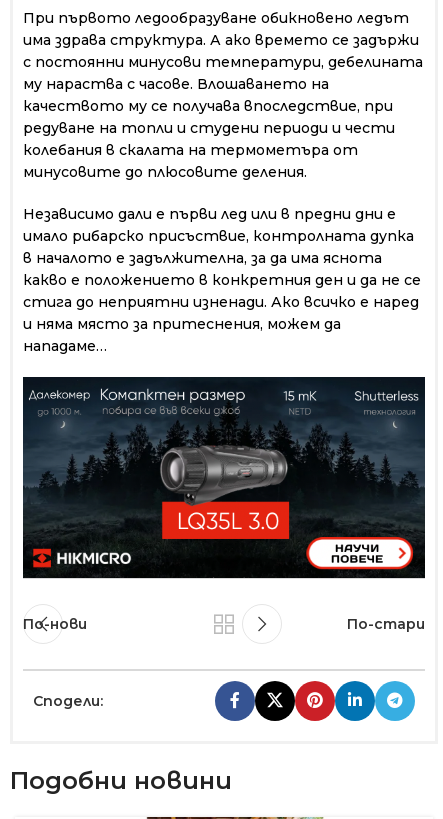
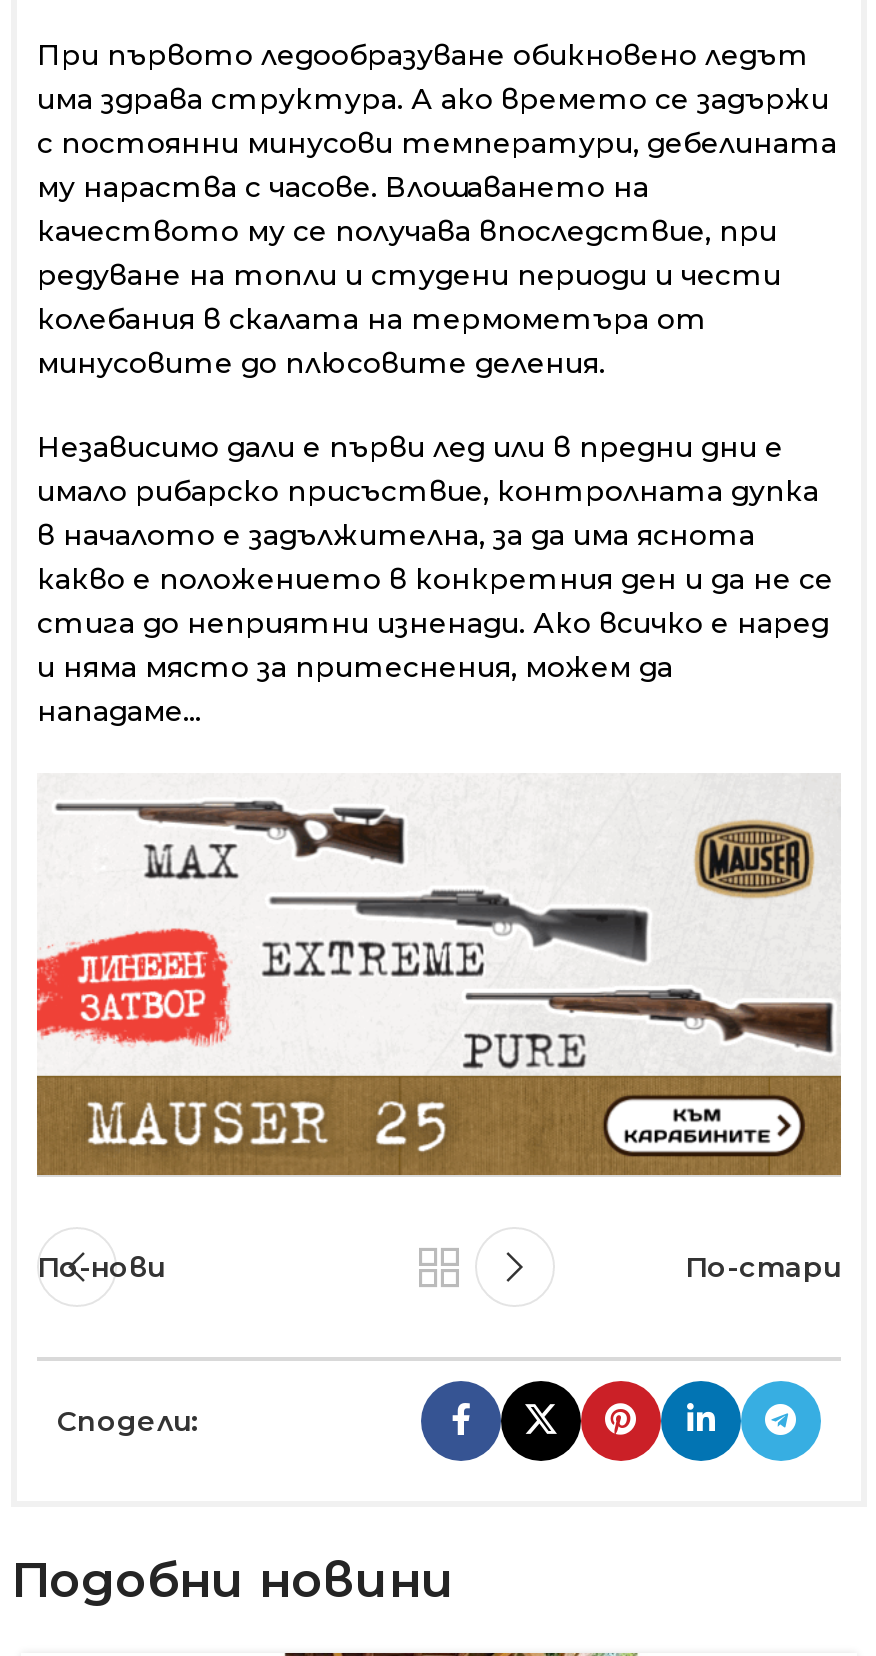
[22,376,426,578] [image] -> [35,772,843,1176] [image]

